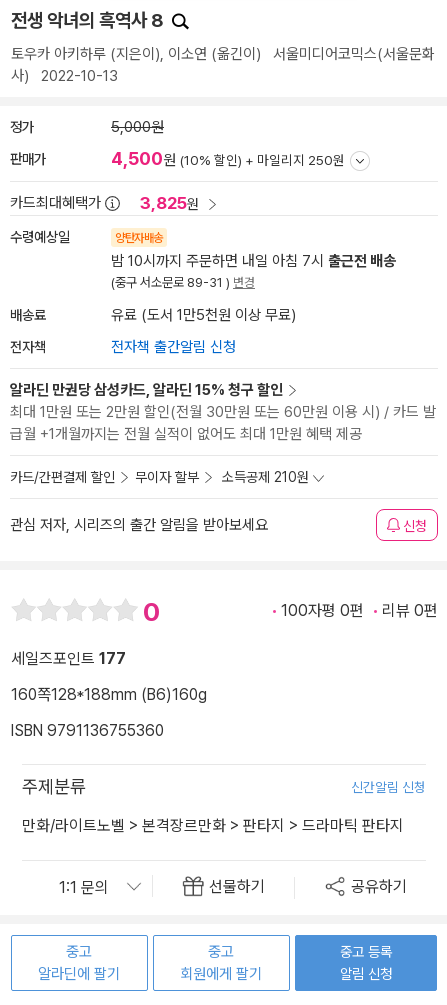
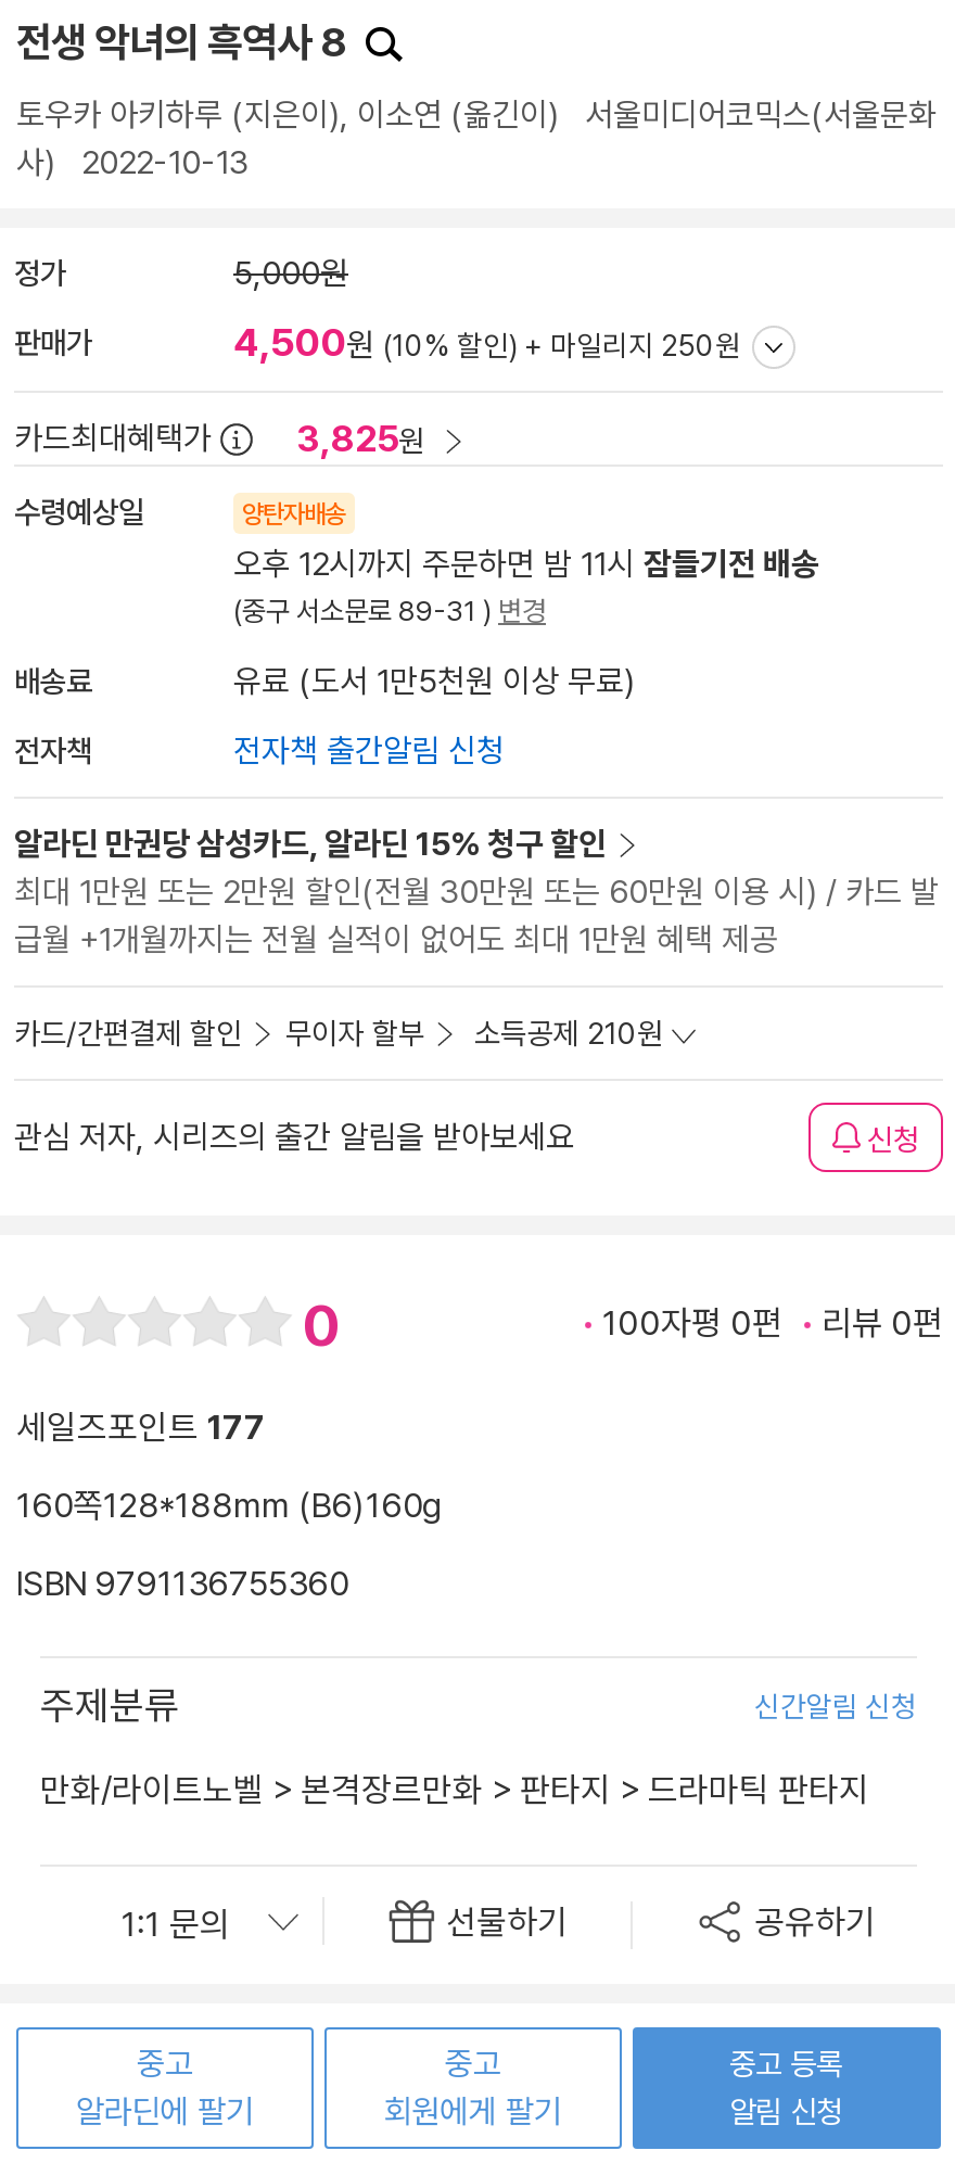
[111,252,396,270] 밤 10시까지 주문하면 내일 아침 7시 출근전 배송 -> [233,545,819,584] 오후 12시까지 주문하면 밤 11시 잠들기전 배송

